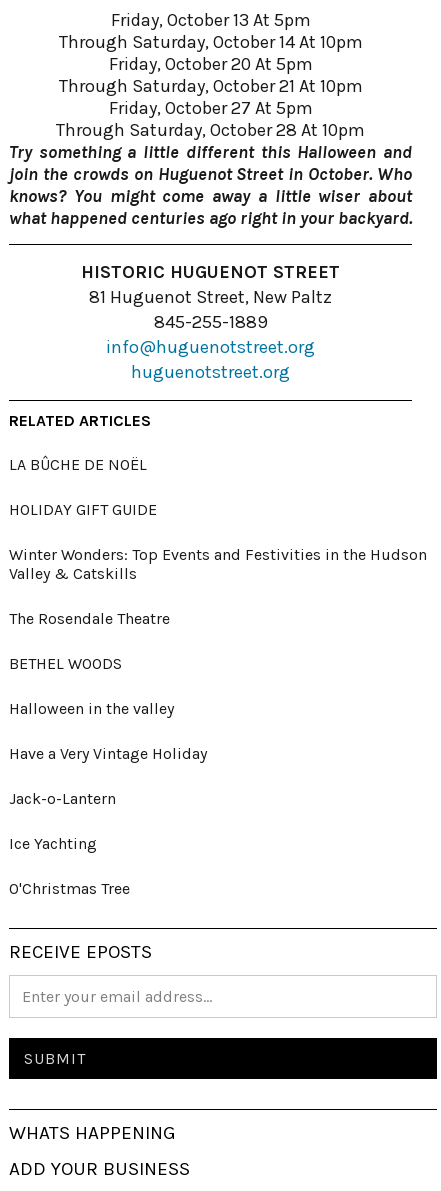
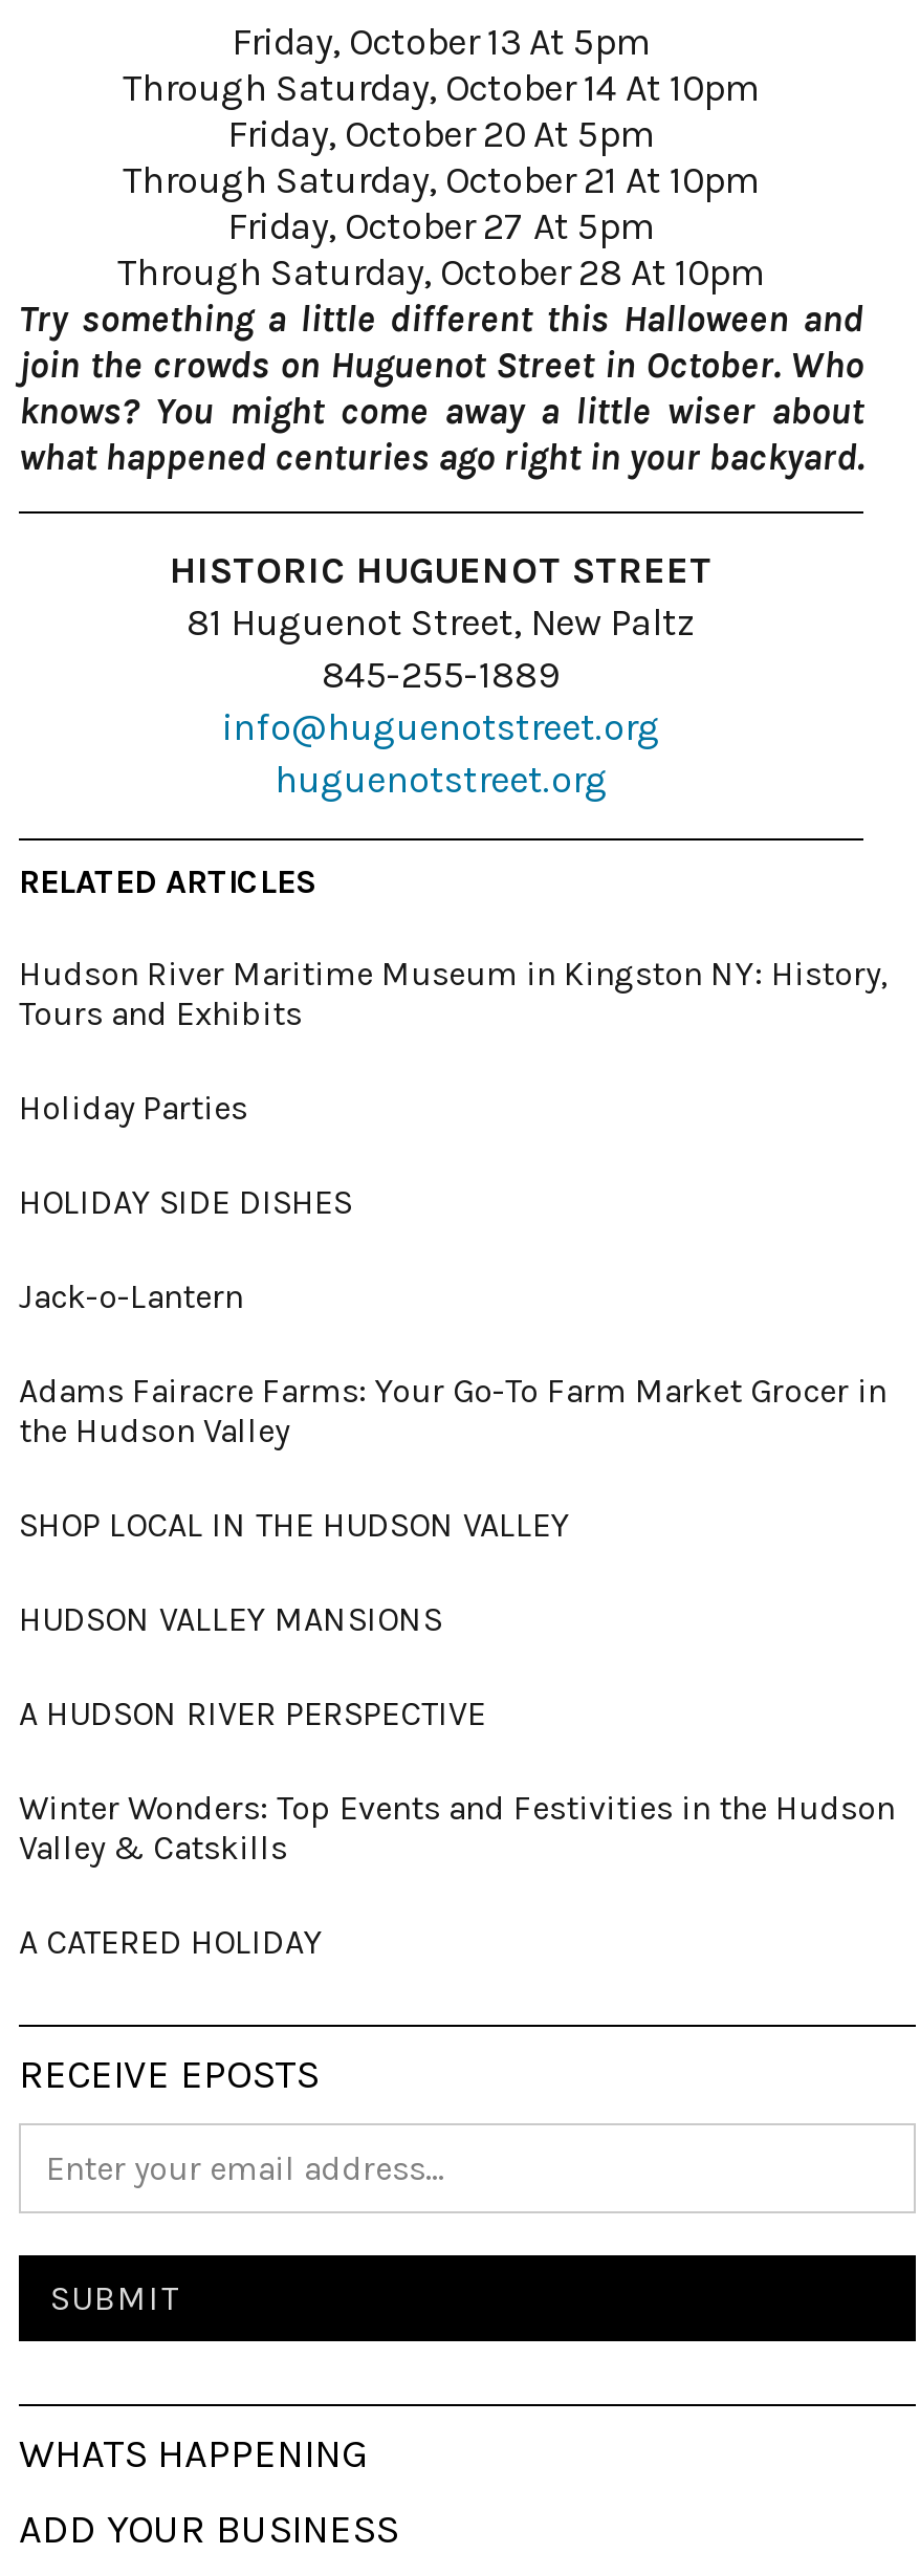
[9,455,157,519] LA BÛCHE DE NOËL | HOLIDAY GIFT GUIDE -> [19,954,889,1734] Hudson River Maritime Museum in Kingston NY: History, | Tours and Exhibits | Holiday Parties | HOLIDAY SIDE DISHES | Adams Fairacre Farms: Your Go-To Farm Market Grocer in | the Hudson Valley | SHOP LOCAL IN THE HUDSON VALLEY | HUDSON VALLEY MANSIONS | A HUDSON RIVER PERSPECTIVE
moved [9,545,427,583] -> [19,1788,895,1868]: Winter Wonders: Top Events and Festivities in the Hudson | Valley & Catskills
[9,609,207,898] The Rosendale Theatre | BETHEL WOODS | Halloween in the valley | Have a Very Vintage Holiday | Ice Yachting | O'Christmas Tree -> [19,1922,323,1962] A CATERED HOLIDAY
moved [9,789,116,808] -> [19,1277,243,1317]: Jack-o-Lantern

